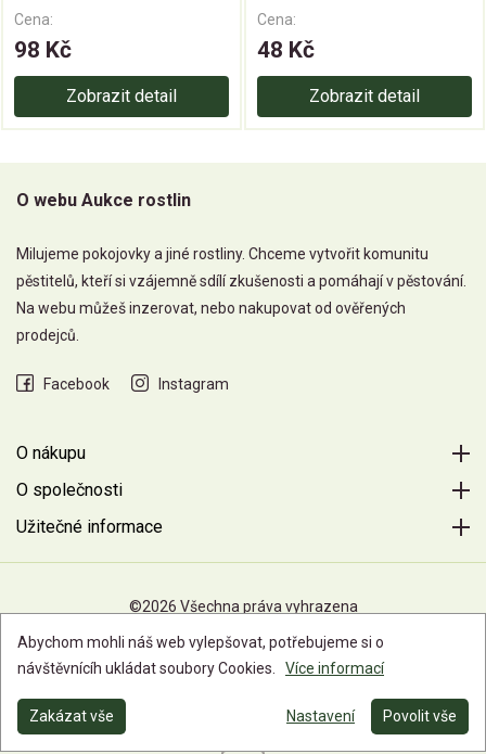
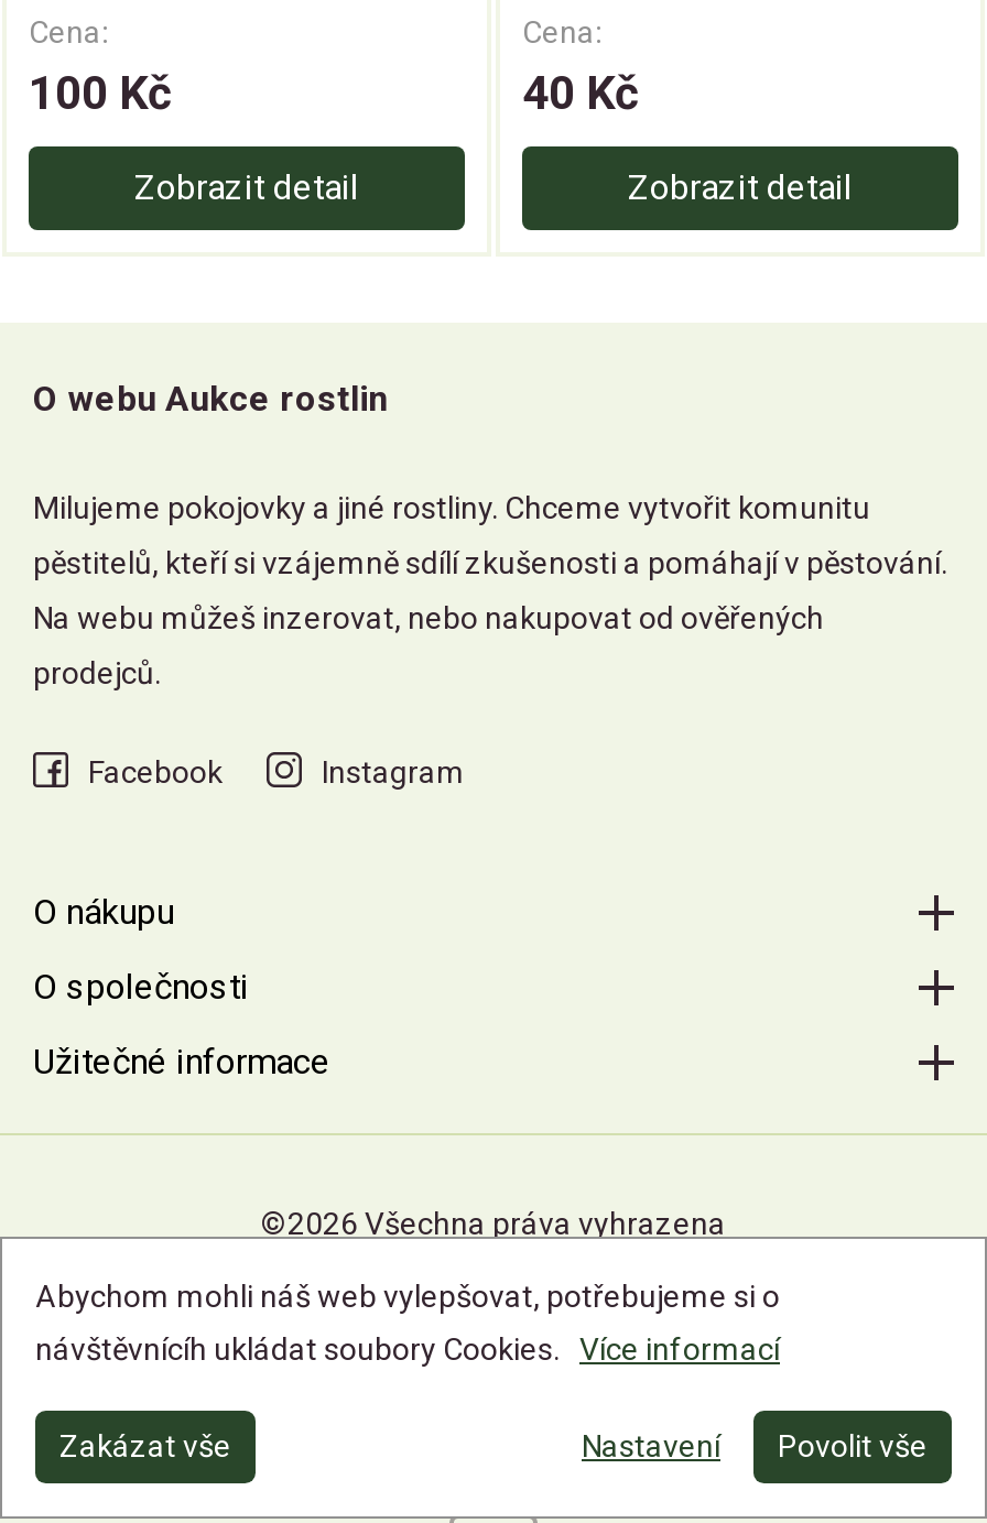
[14,37,72,63] 98 Kč -> [29,68,172,121] 100 Kč
[257,37,315,63] 48 Kč -> [522,68,639,121] 40 Kč

